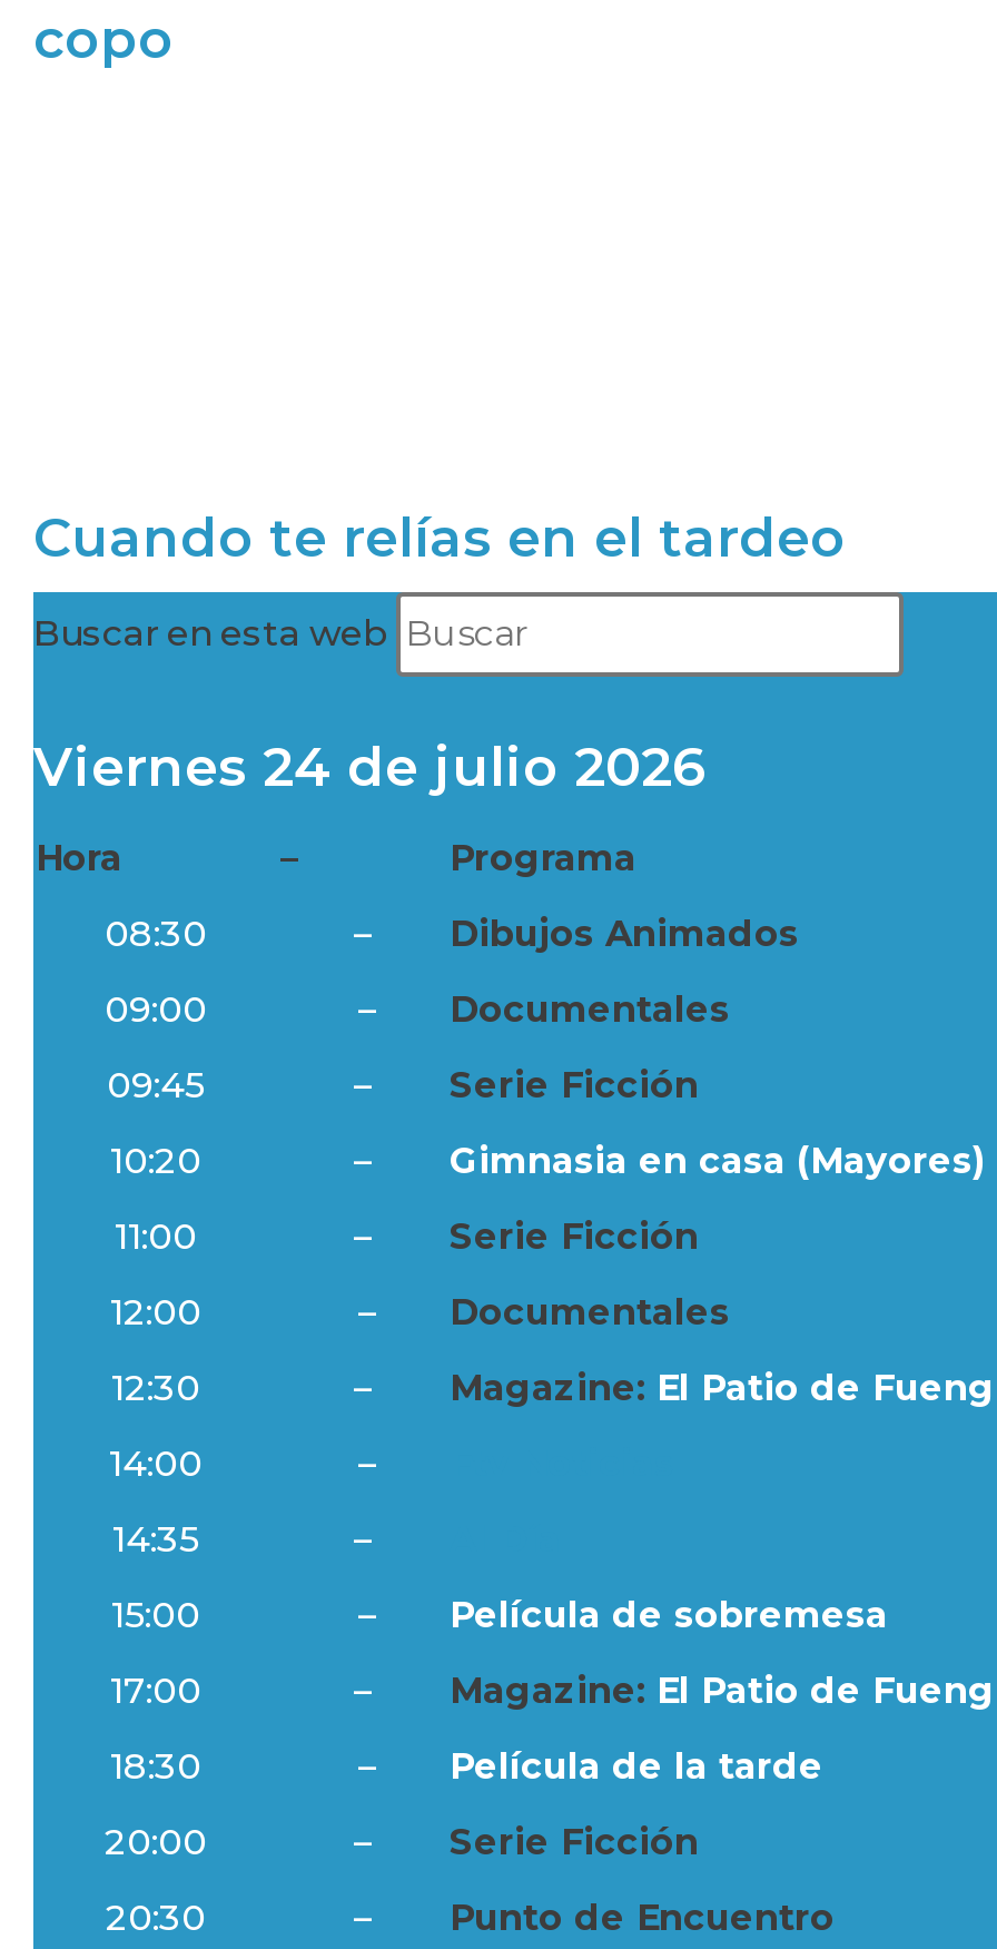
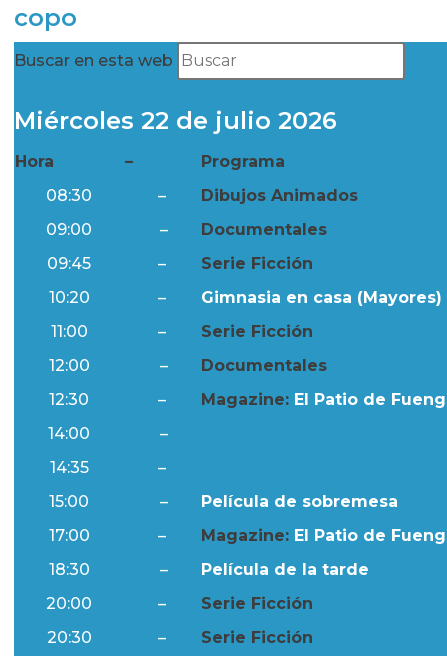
[33,505,846,570] Cuando te relías en el tardeo -> none
[33,735,705,799] Viernes 24 de julio 2026 -> [14,106,337,135] Miércoles 22 de julio 2026
[450,1897,835,1939] Punto de Encuentro -> [201,628,313,647] Serie Ficción

